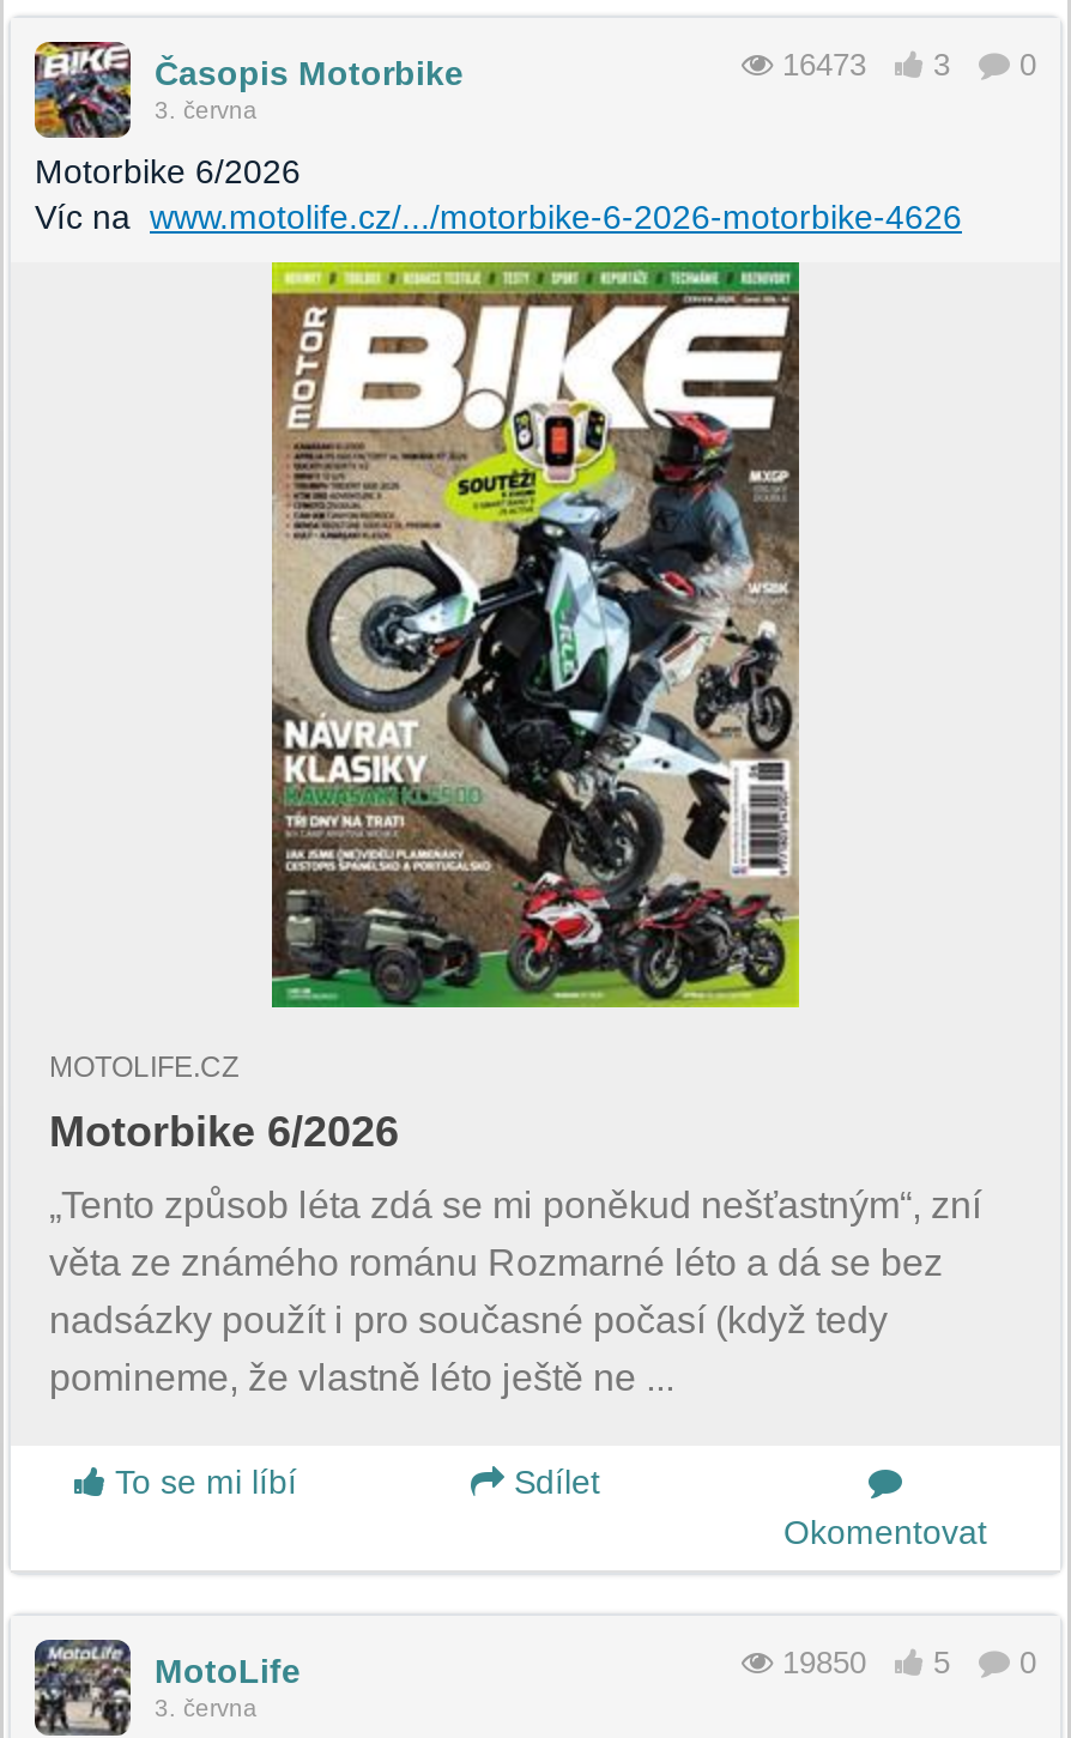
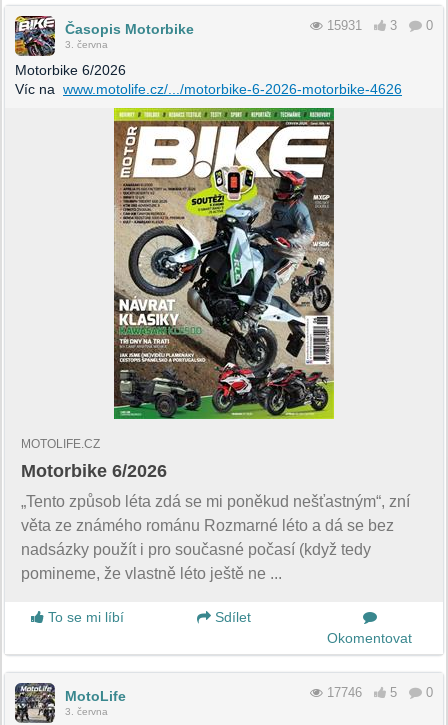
[782,46,1036,82] 16473 3 0 -> [327,18,433,33] 15931 3 0
[782,1644,1036,1680] 19850 5 0 -> [327,685,433,700] 17746 5 0

